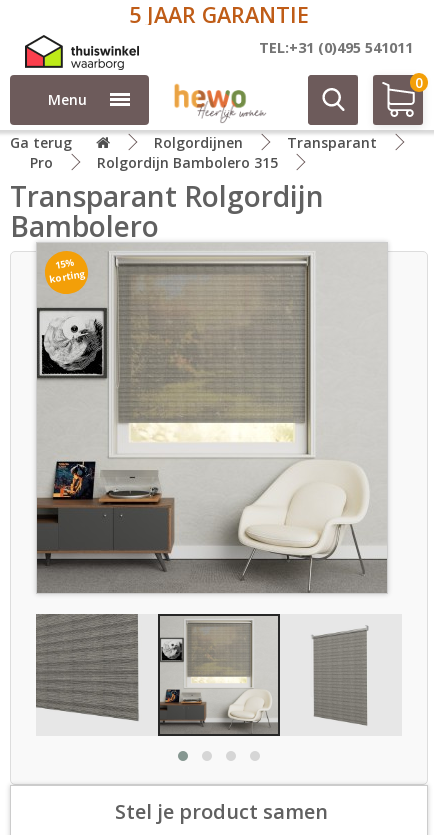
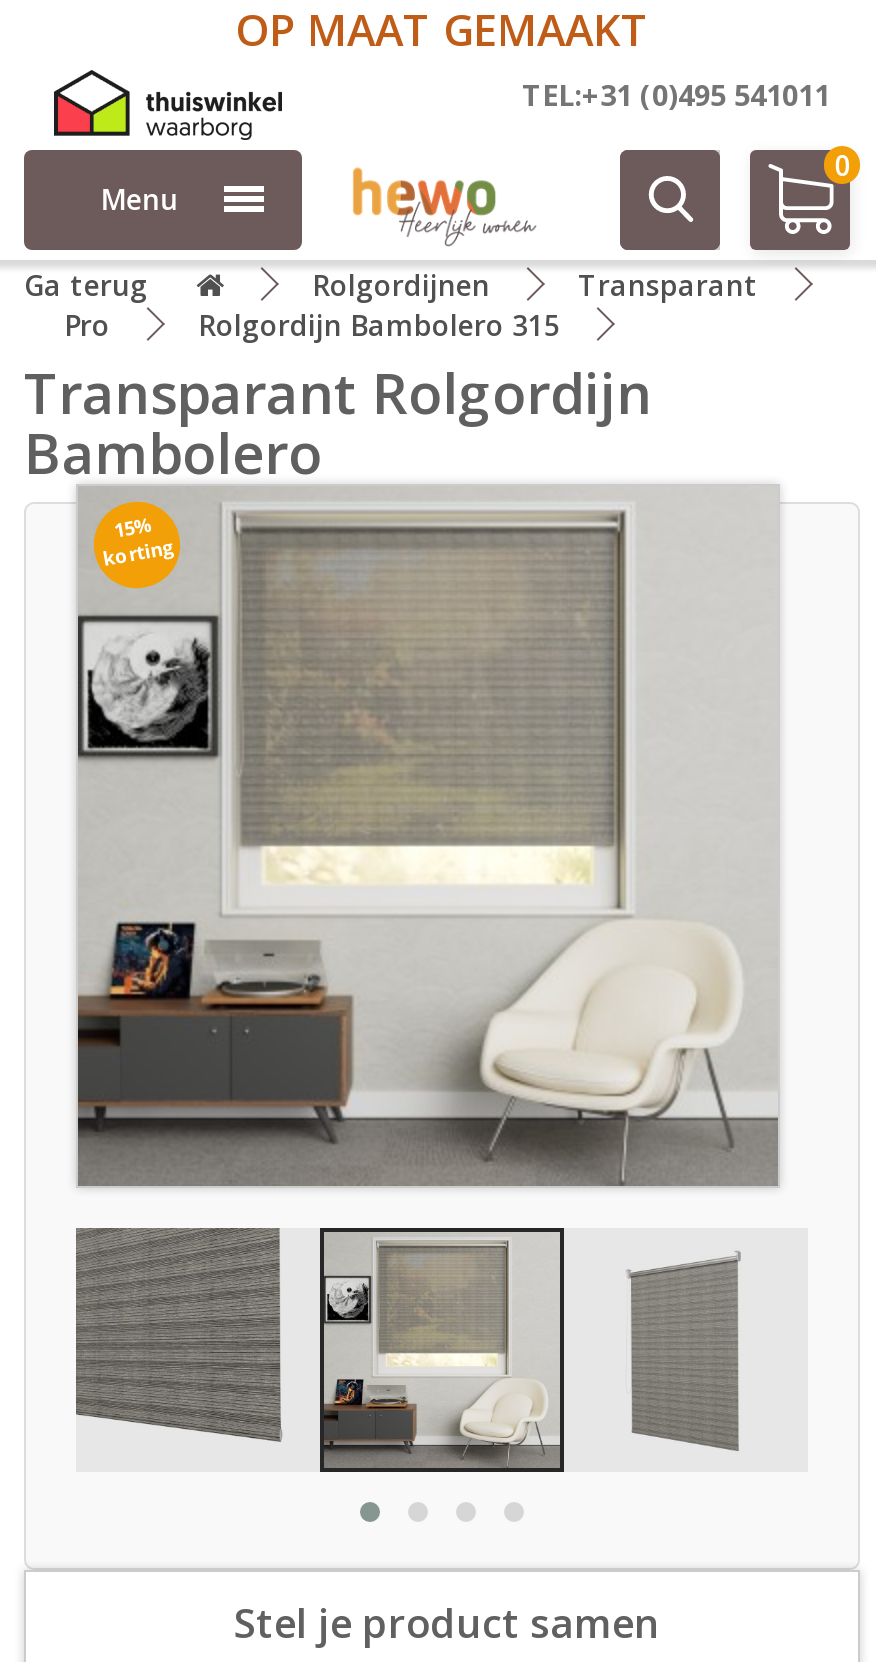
[129,0,309,29] 5 JAAR GARANTIE -> [235,0,649,58] OP MAAT GEMAAKT

